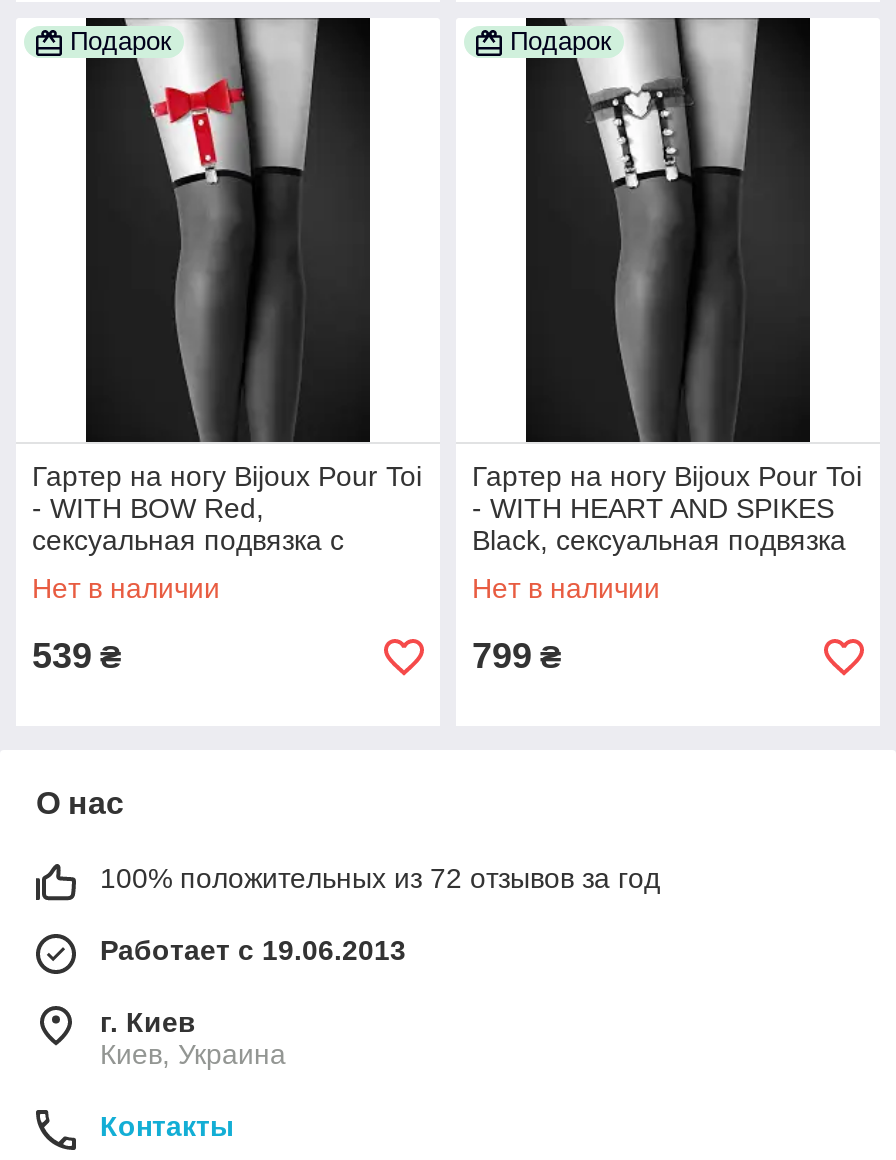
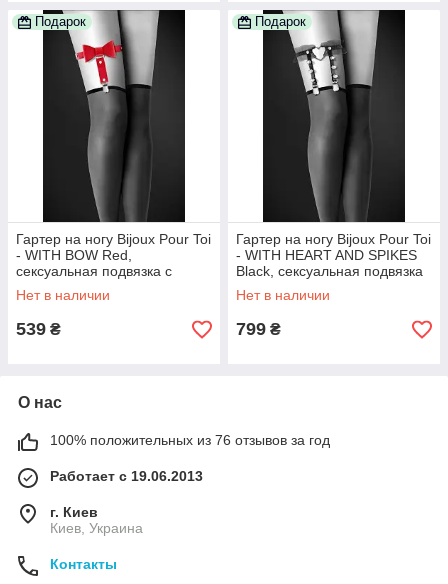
[100,862,660,894] 100% положительных из 72 отзывов за год -> [50,432,330,448] 100% положительных из 76 отзывов за год

